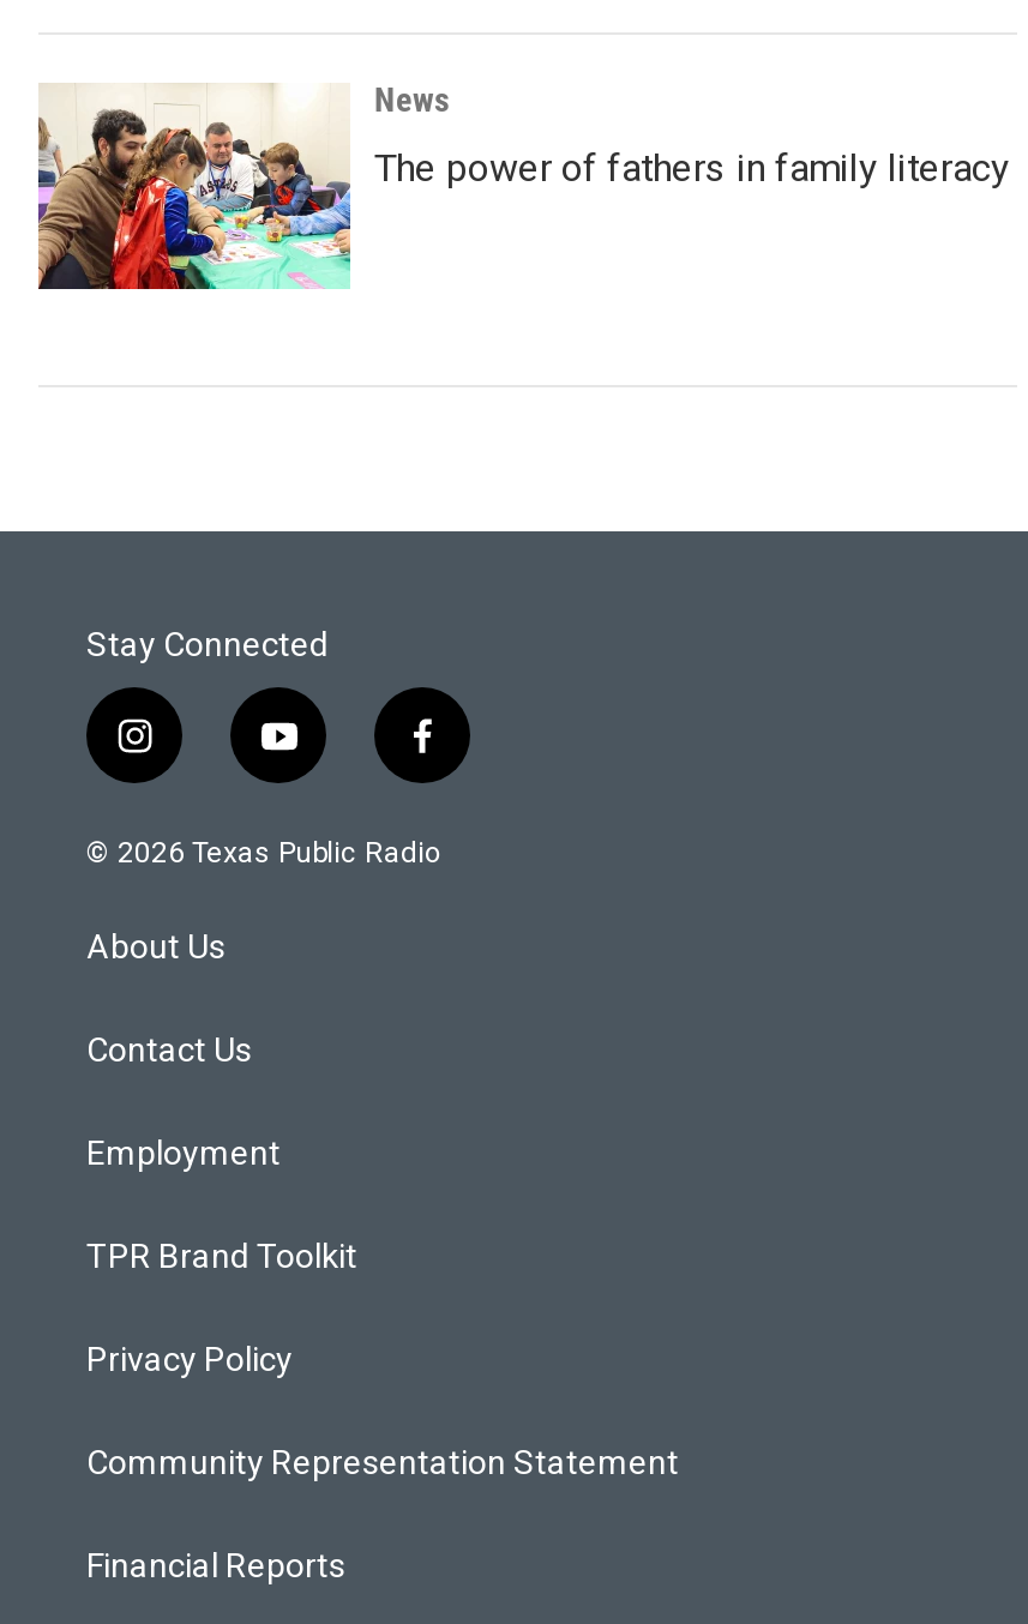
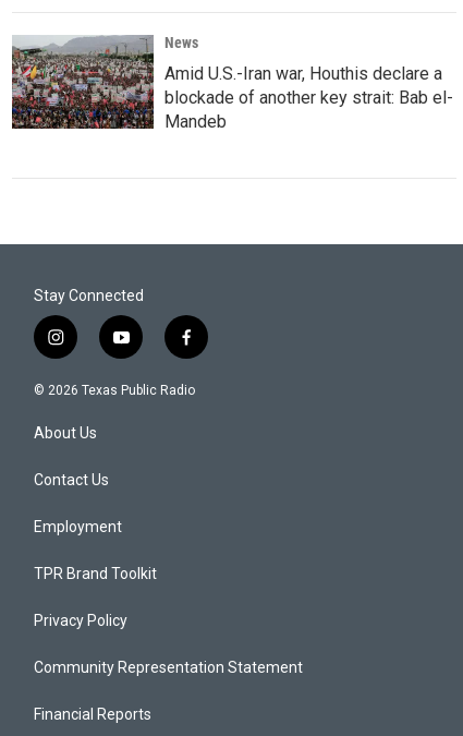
[38,85,1010,291] [image] | The power of fathers in family literacy -> [11,35,453,132] [image] | Amid U.S.-Iran war, Houthis declare a | blockade of another key strait: Bab el- | Mandeb

